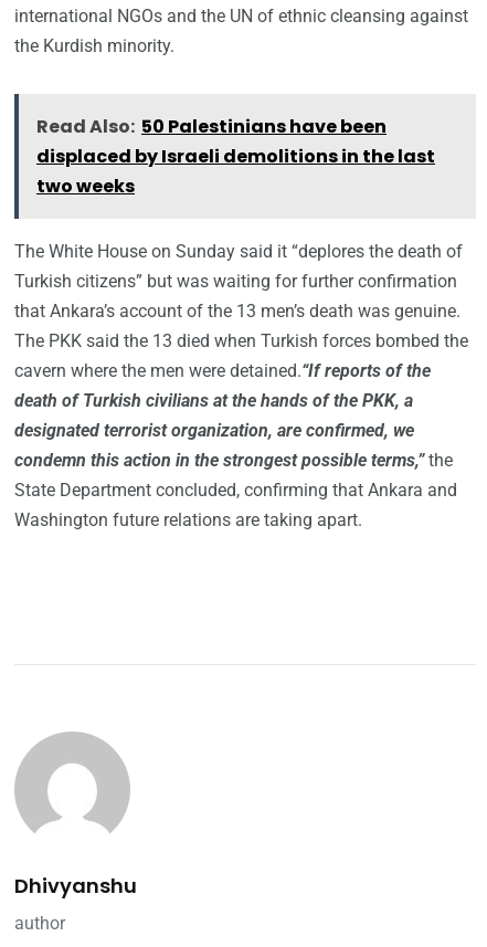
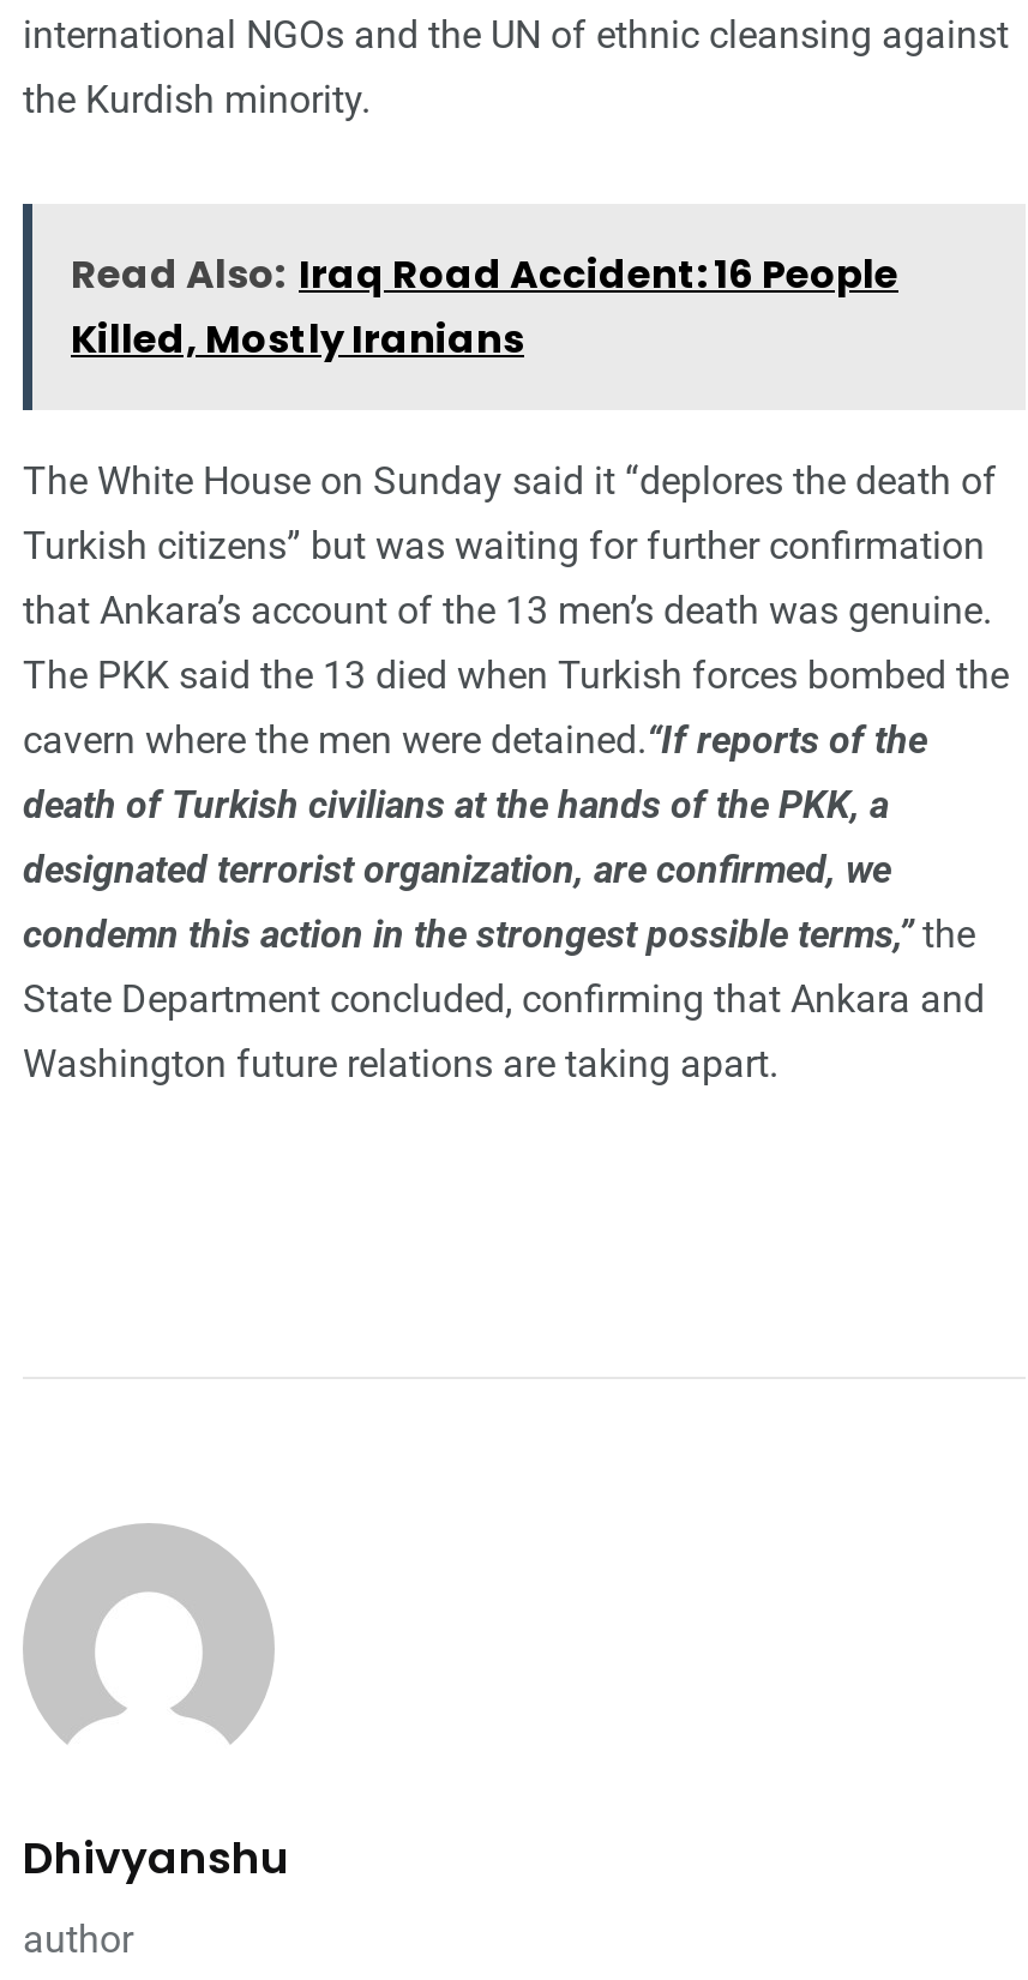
[36,114,435,199] Read Also: 50 Palestinians have been | displaced by Israeli demolitions in the last | two weeks -> [71,247,898,367] Read Also: Iraq Road Accident: 16 People | Killed, Mostly Iranians

